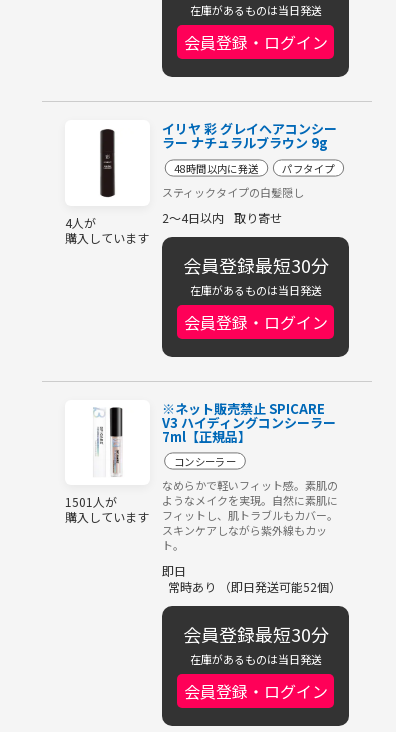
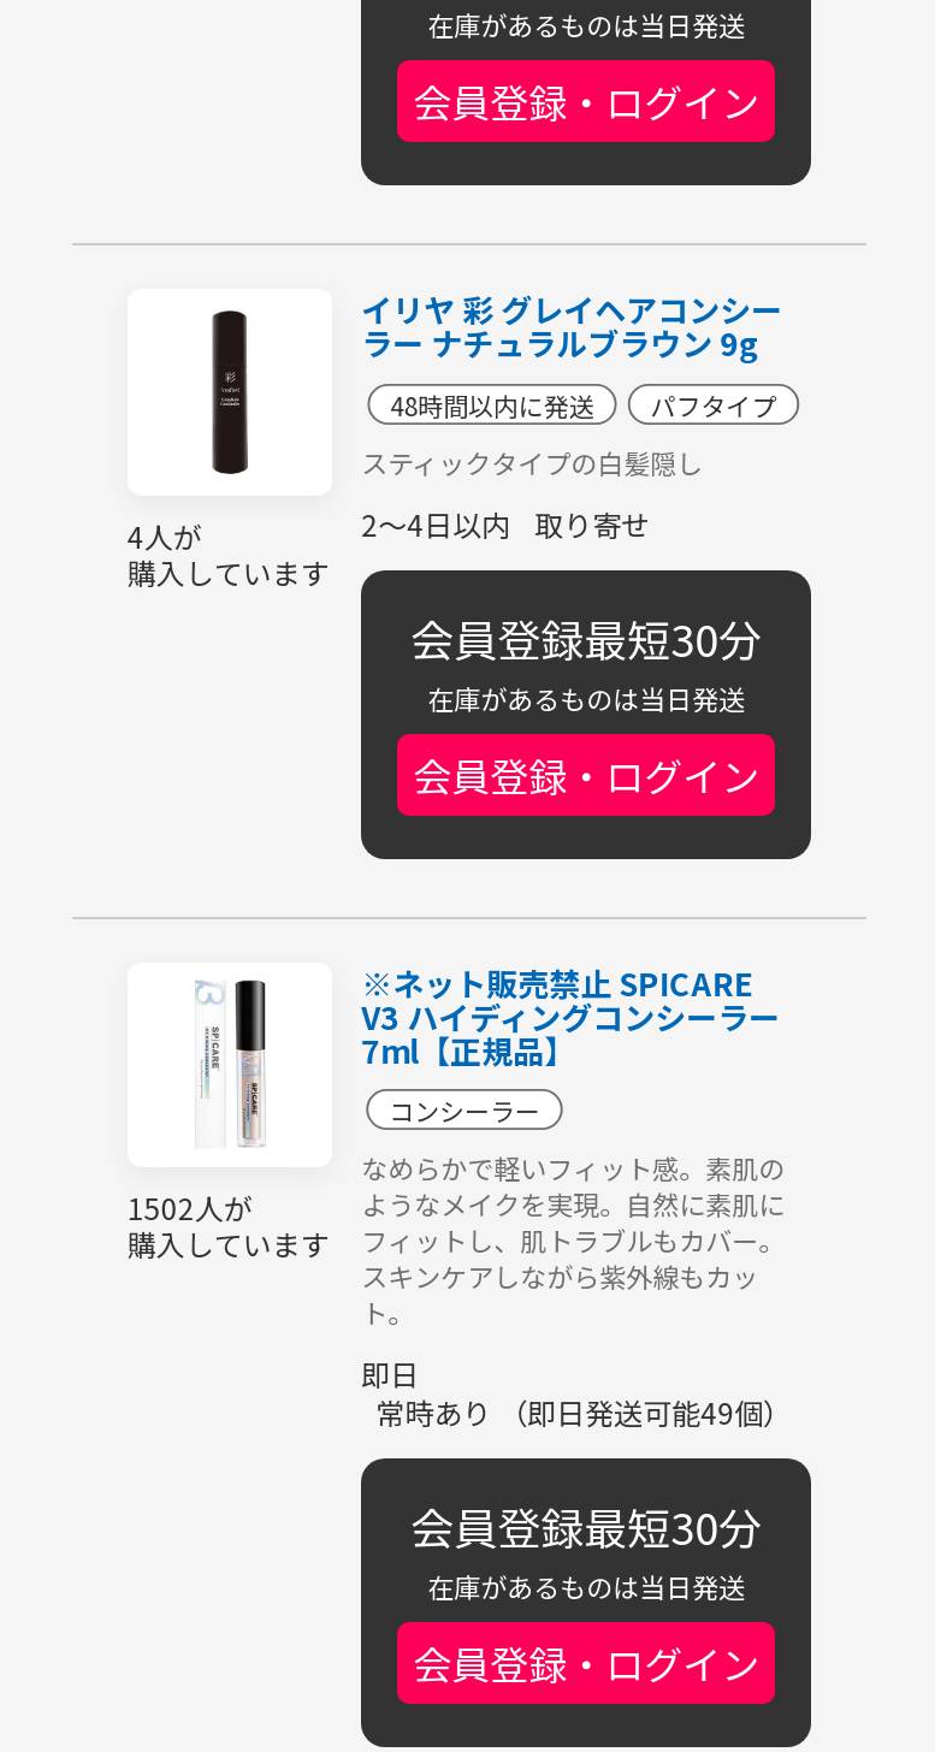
[65,493,117,510] 1501人が -> [127,1187,252,1228] 1502人が
[168,578,341,595] 常時あり （即日発送可能52個） -> [376,1391,792,1431] 常時あり （即日発送可能49個）

